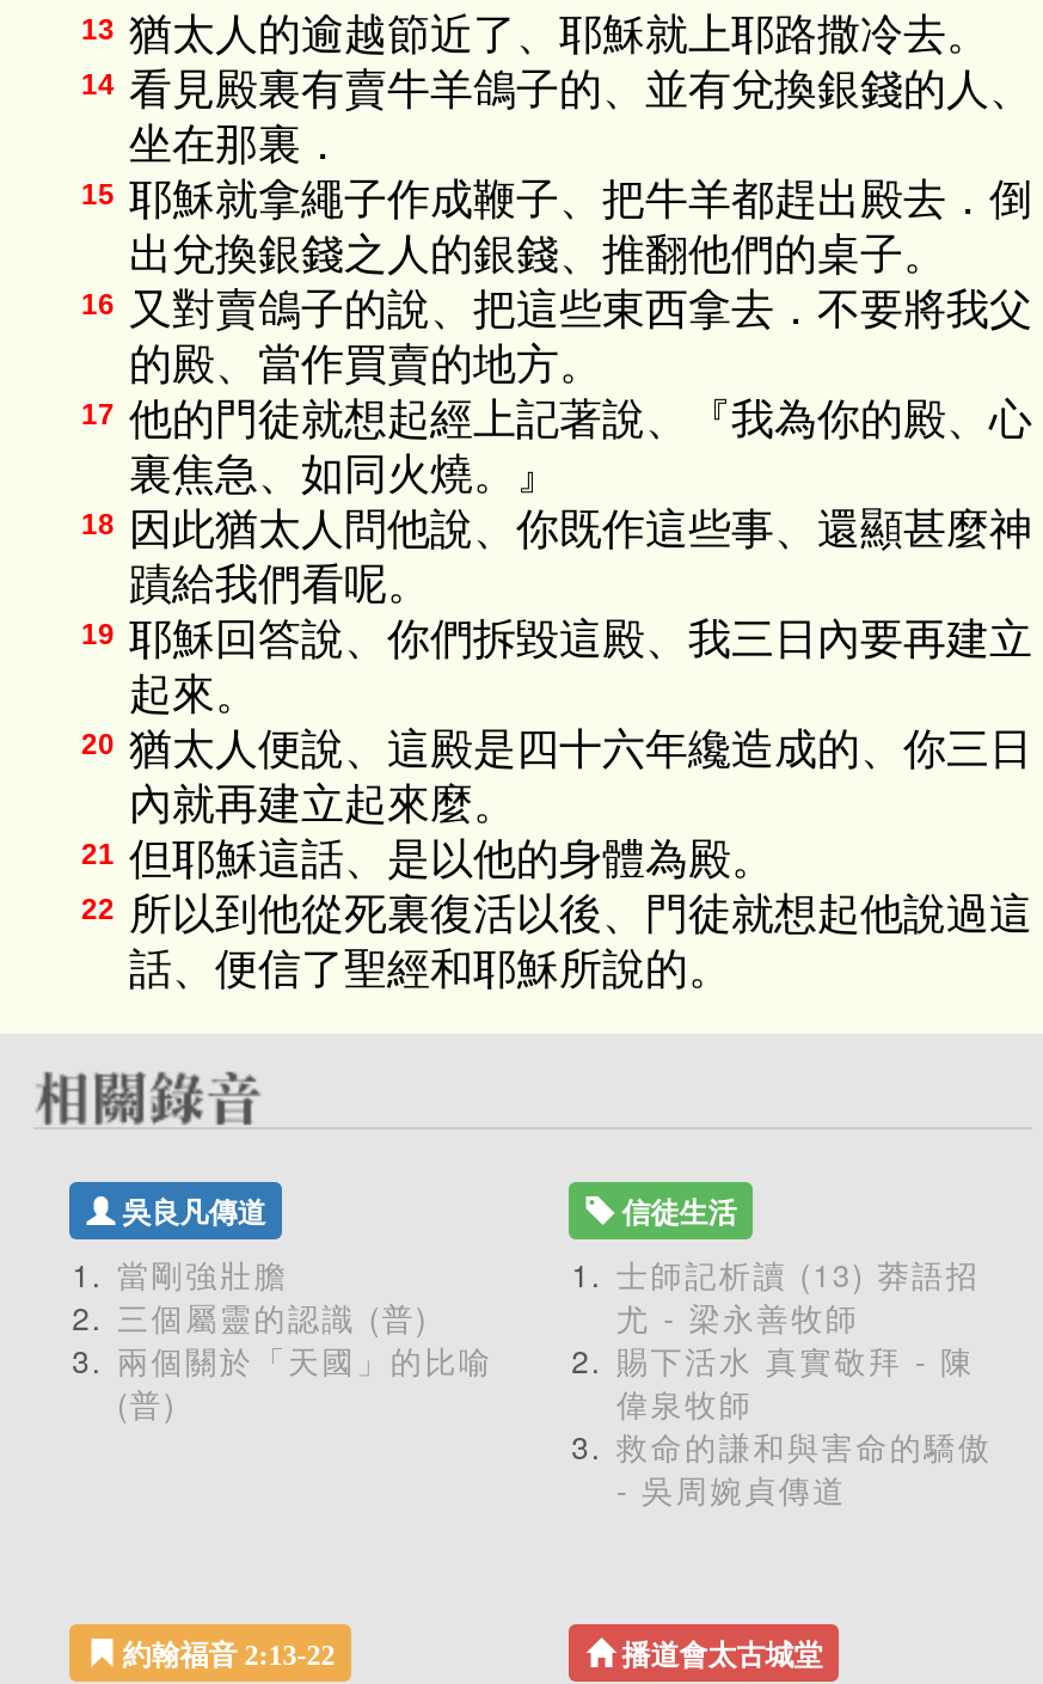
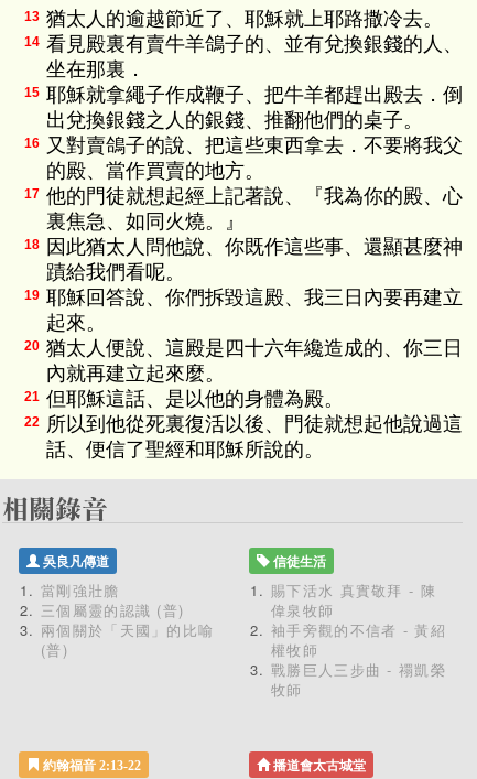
[616,1251,980,1340] 士師記析讀 (13) 莽語招 | 尤 - 梁永善牧師 -> none
moved [616,1337,975,1426] -> [271,580,436,620]: 賜下活水 真實敬拜 - 陳 | 偉泉牧師
[616,1423,992,1512] 救命的謙和與害命的驕傲 | - 吳周婉貞傳道 -> [271,619,446,700] 袖手旁觀的不信者 - 黃紹 | 權牧師 | 戰勝巨人三步曲 - 禤凱榮 | 牧師

